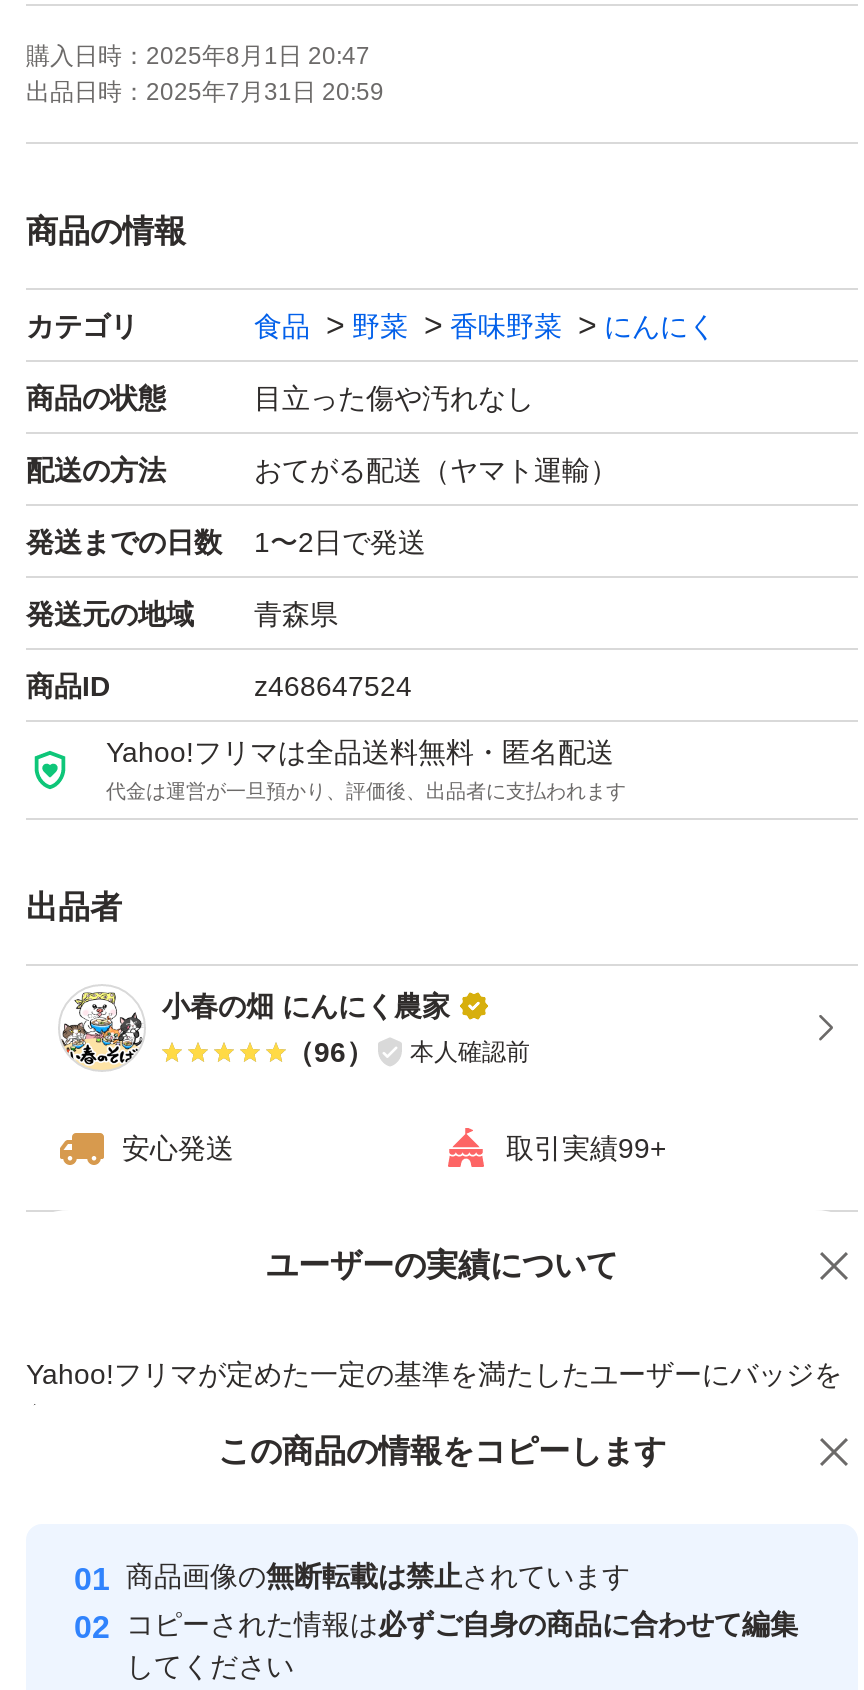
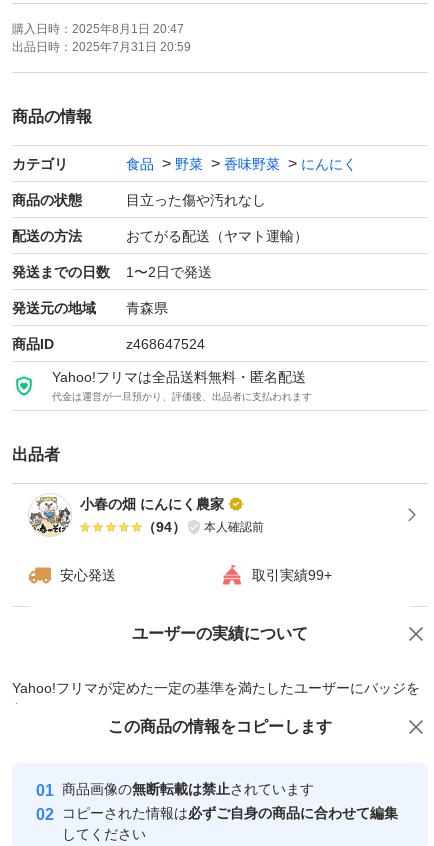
[286,1036,530,1068] （96） 本人確認前 -> [142,519,264,535] （94） 本人確認前

